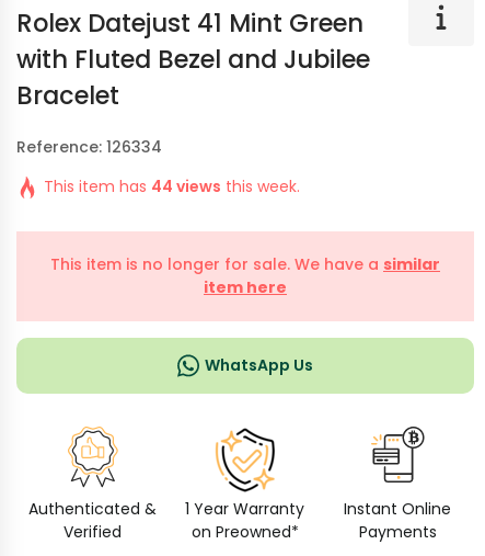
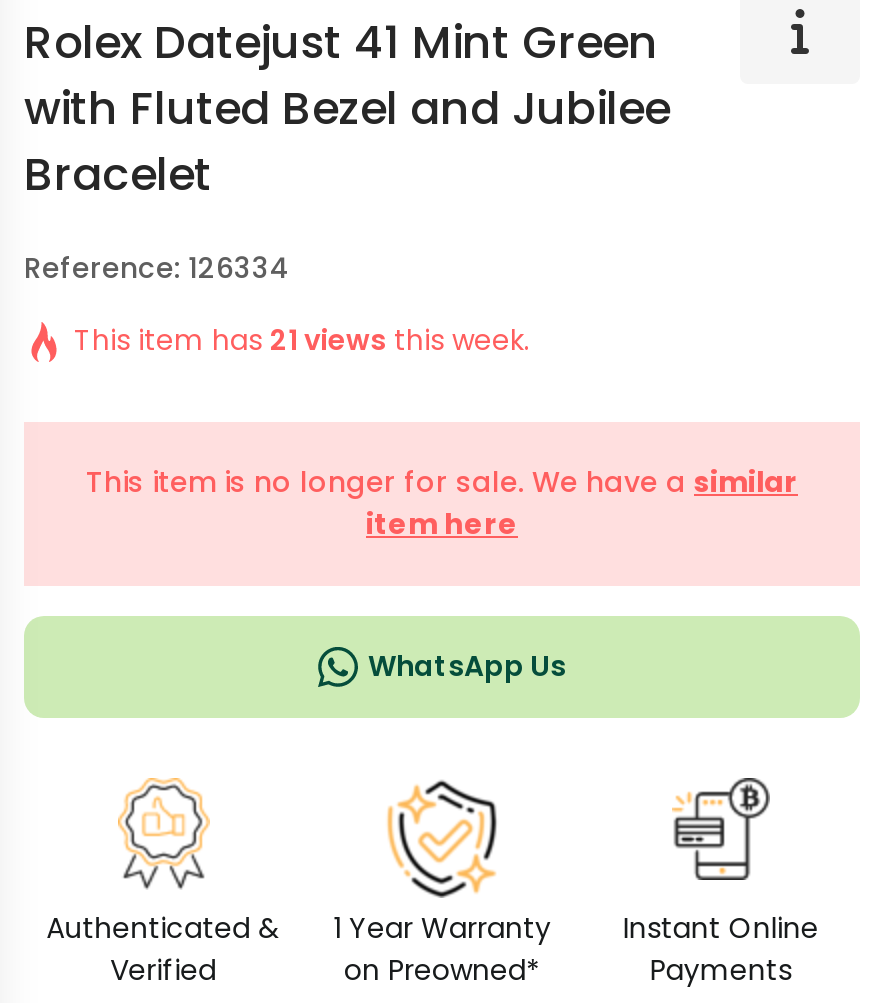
[44,175,300,197] This item has 44 views this week. -> [74,320,530,360] This item has 21 views this week.

